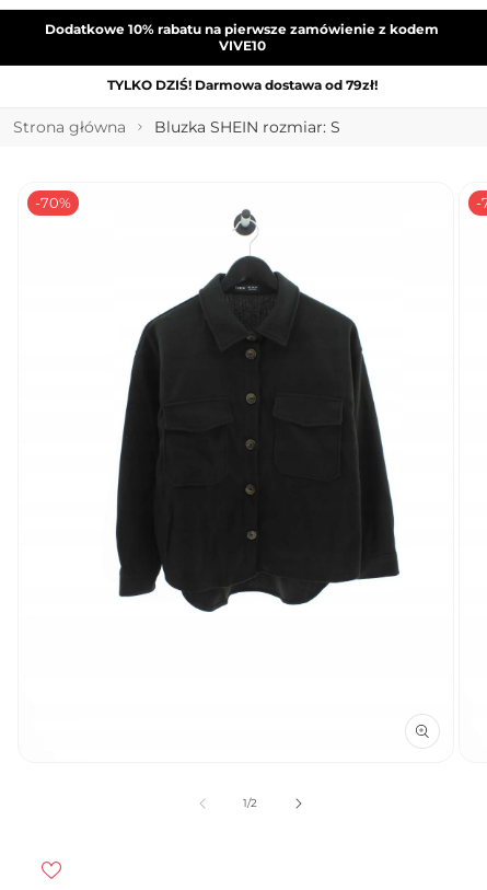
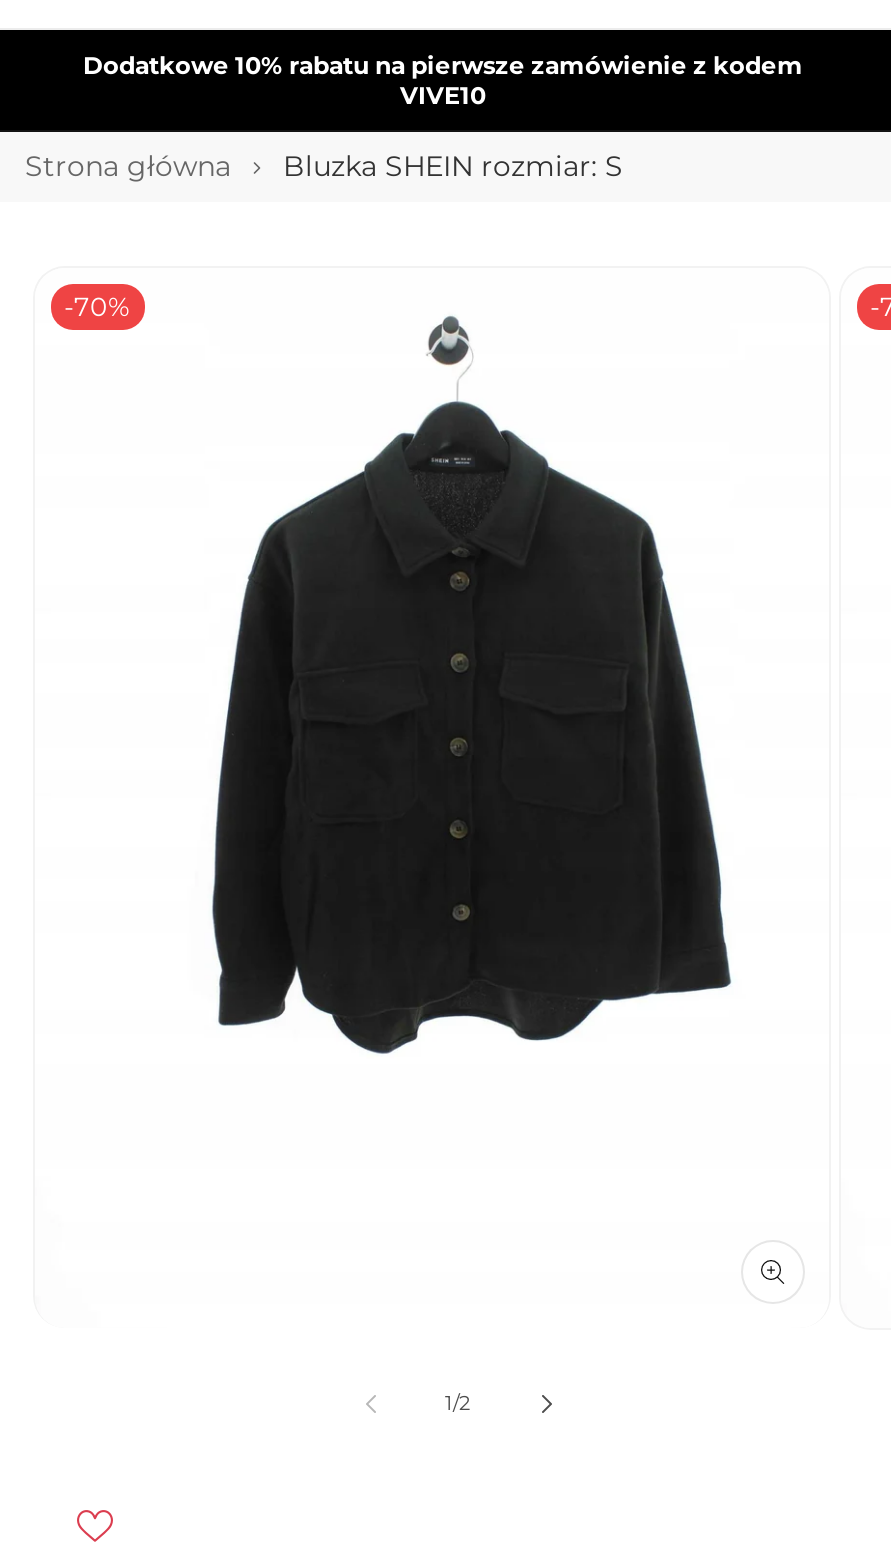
[107,76,377,93] TYLKO DZIŚ! Darmowa dostawa od 79zł! -> none

